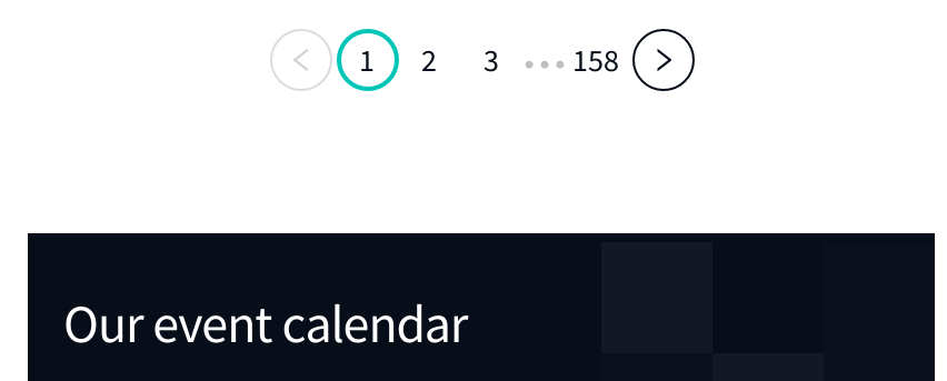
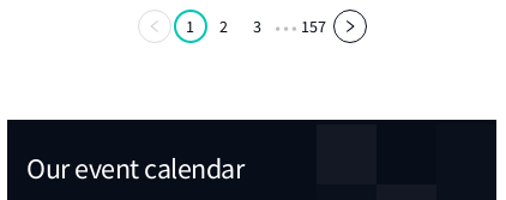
[359,40,619,80] 1 2 3 158 -> [186,15,326,37] 1 2 3 157

